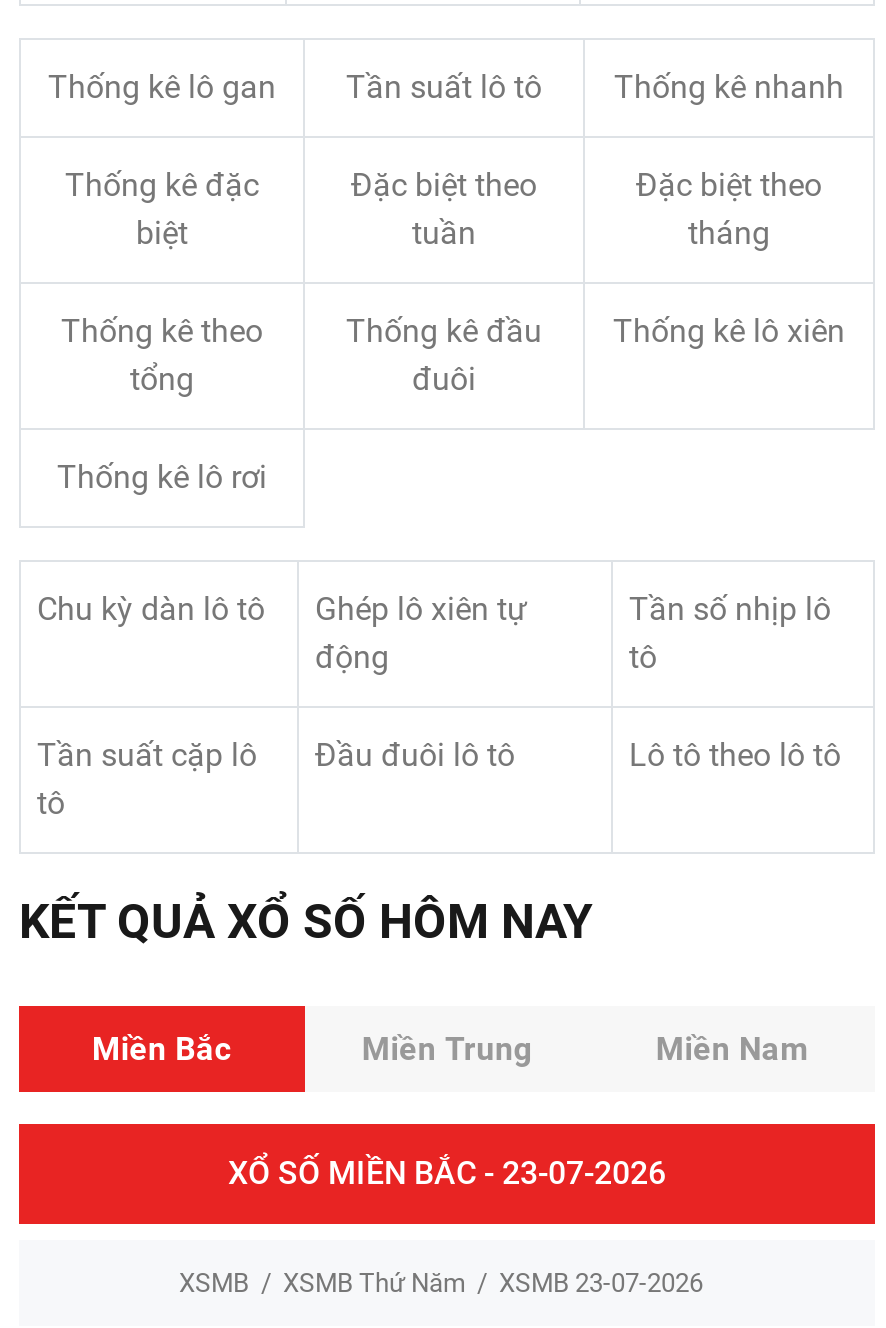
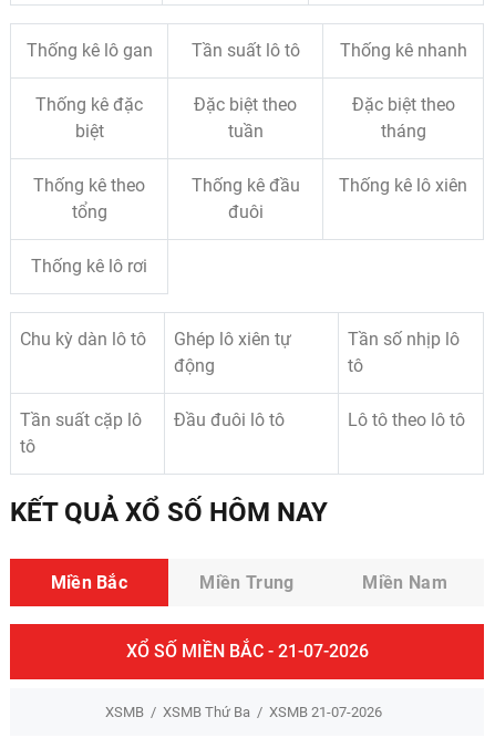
[228,1154,666,1192] XỔ SỐ MIỀN BẮC - 23-07-2026 -> [126,641,368,662] XỔ SỐ MIỀN BẮC - 21-07-2026
[283,1268,465,1298] XSMB Thứ Năm -> [163,704,250,721] XSMB Thứ Ba
[499,1268,703,1298] XSMB 23-07-2026 -> [269,704,382,721] XSMB 21-07-2026

